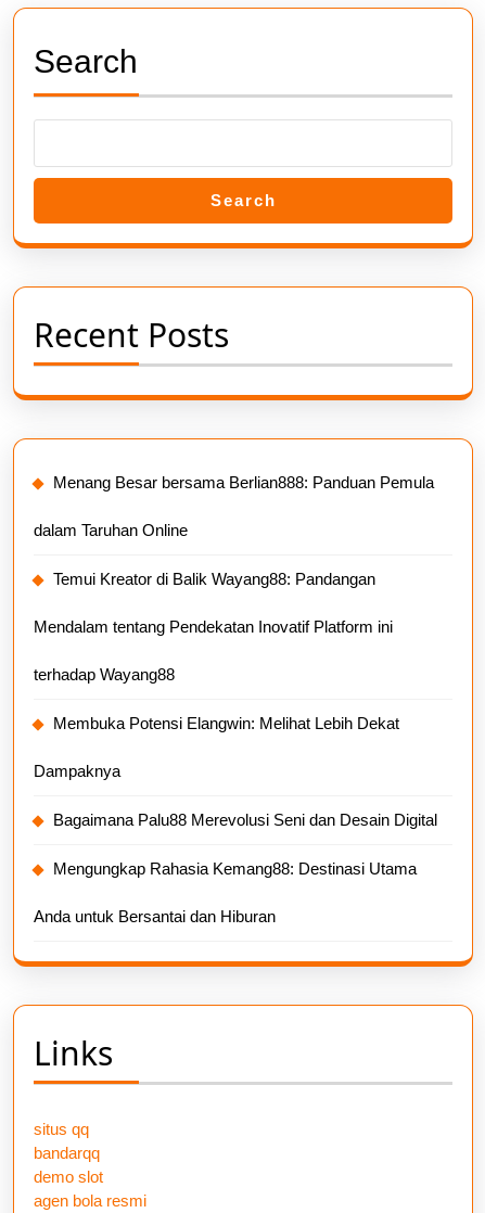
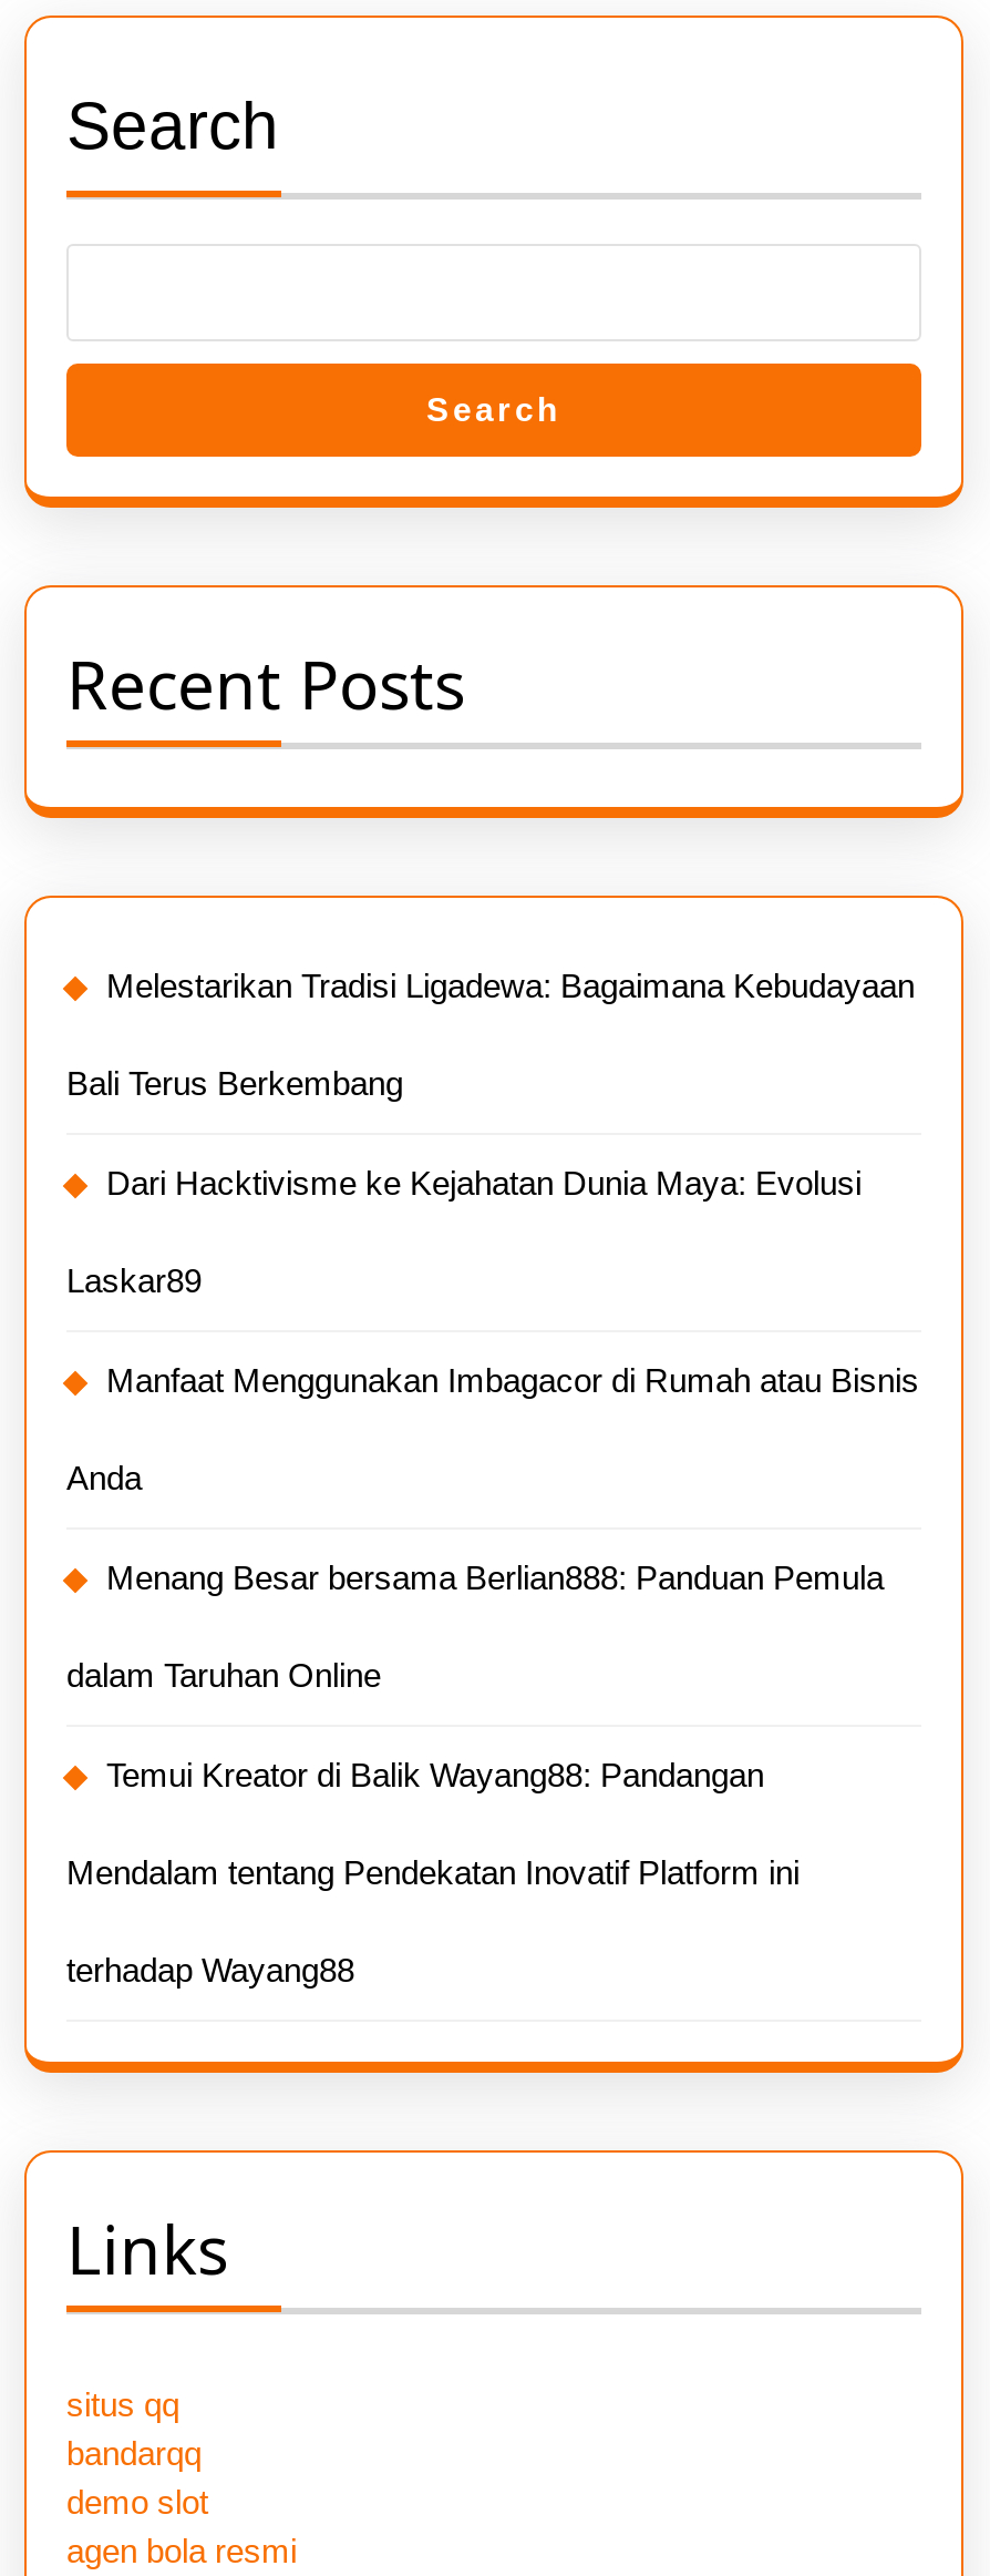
none -> [66,966,919,1496] Melestarikan Tradisi Ligadewa: Bagaimana Kebudayaan | Bali Terus Berkembang | Dari Hacktivisme ke Kejahatan Dunia Maya: Evolusi | Laskar89 | Manfaat Menggunakan Imbagacor di Rumah atau Bisnis | Anda
moved [34,473,434,683] -> [66,1558,884,1988]: Menang Besar bersama Berlian888: Panduan Pemula | dalam Taruhan Online | Temui Kreator di Balik Wayang88: Pandangan | Mendalam tentang Pendekatan Inovatif Platform ini | terhadap Wayang88
[34,714,437,925] Membuka Potensi Elangwin: Melihat Lebih Dekat | Dampaknya | Bagaimana Palu88 Merevolusi Seni dan Desain Digital | Mengungkap Rahasia Kemang88: Destinasi Utama | Anda untuk Bersantai dan Hiburan -> none

